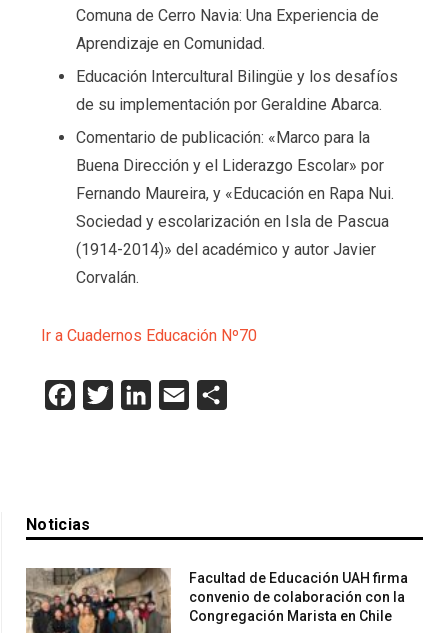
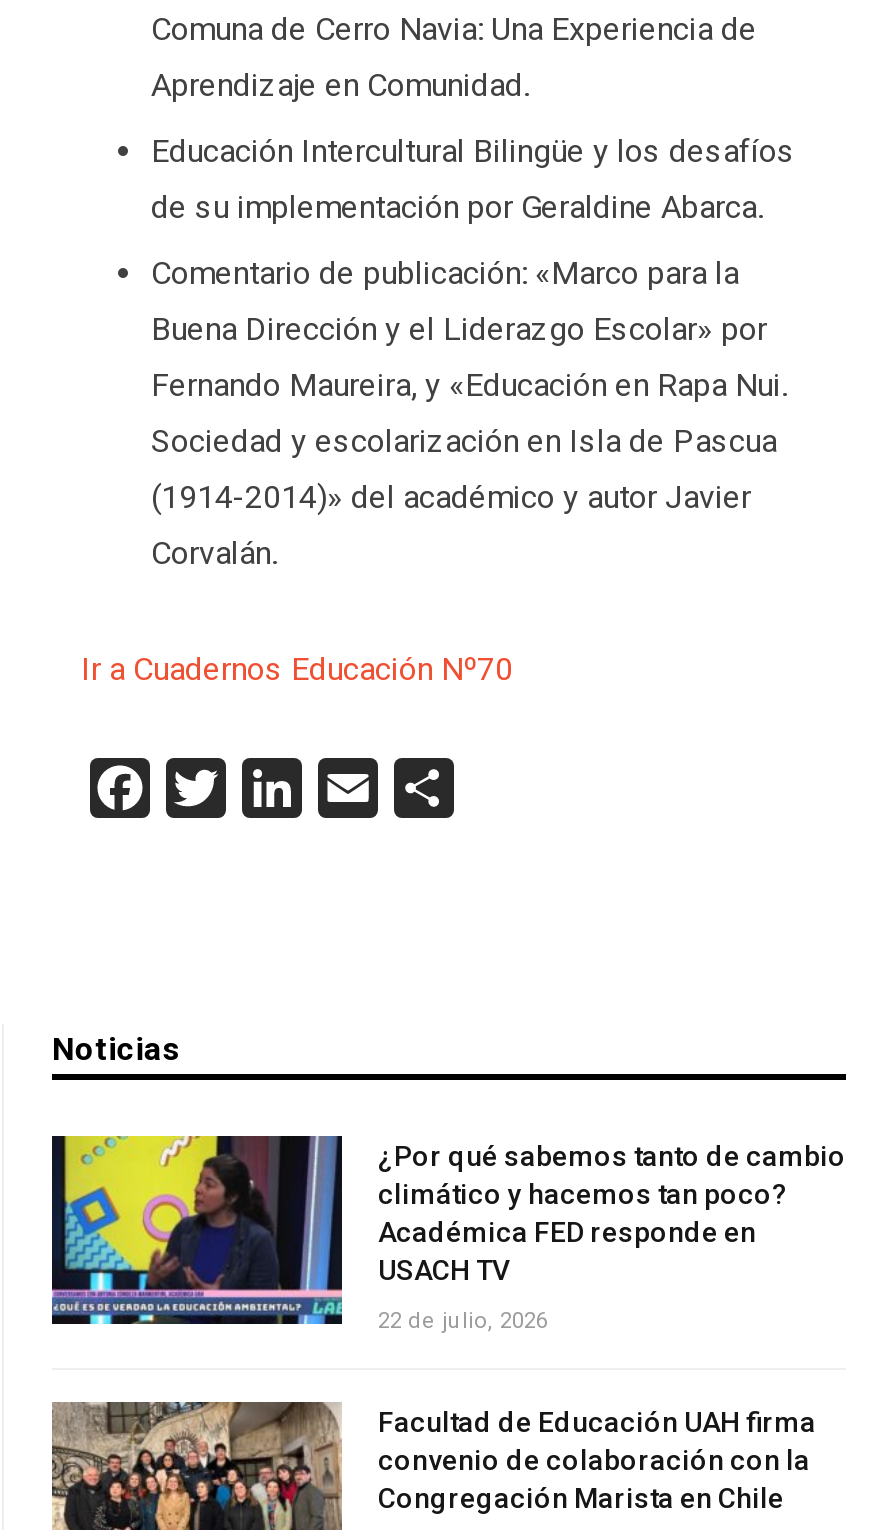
none -> [50,1134,846,1344] [image] | ¿Por qué sabemos tanto de cambio | climático y hacemos tan poco? | Académica FED responde en | USACH TV | 22 de julio, 2026

